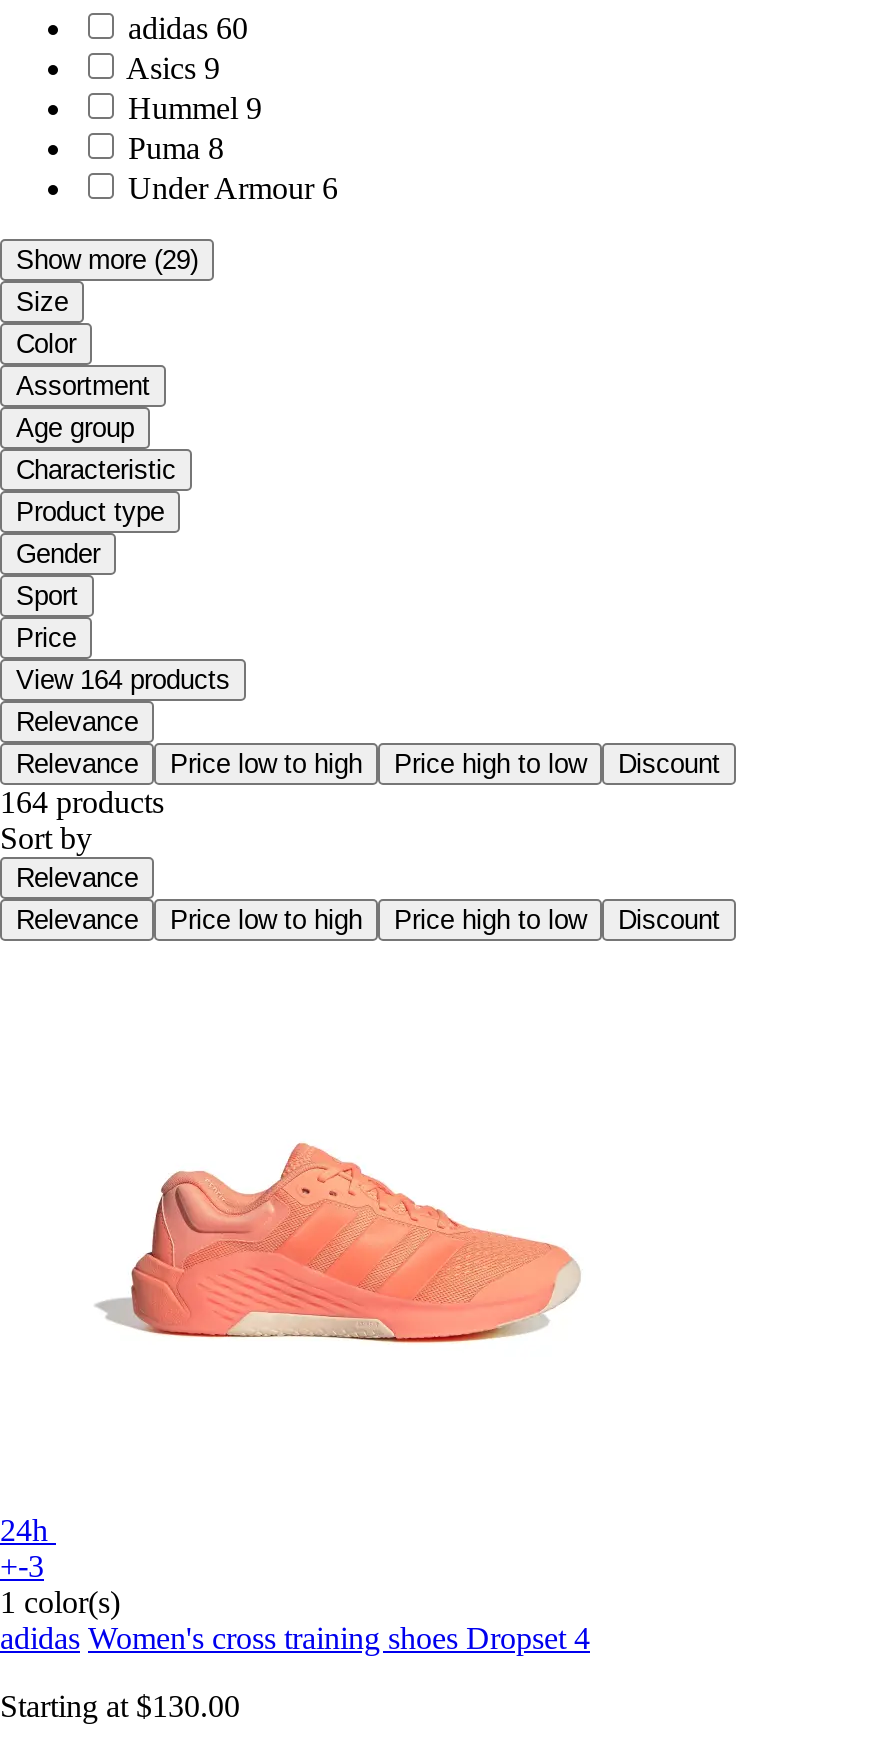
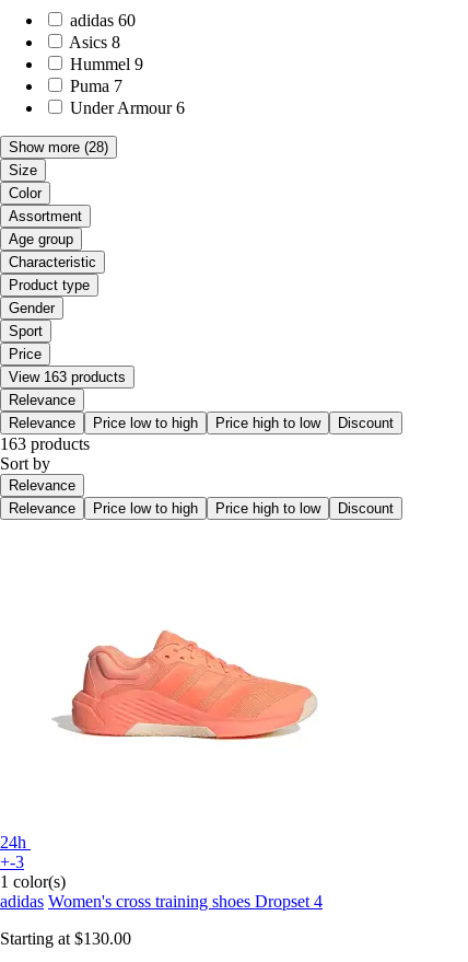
[126,52,220,86] Asics 9 -> [69,33,120,52] Asics 8
[128,132,224,166] Puma 8 -> [70,77,122,96] Puma 7
[16,246,198,276] Show more (29) -> [9,139,108,156] Show more (28)
[16,666,230,696] View 164 products -> [9,369,126,386] View 163 products
[0,786,164,820] 164 products -> [0,435,90,454] 163 products

